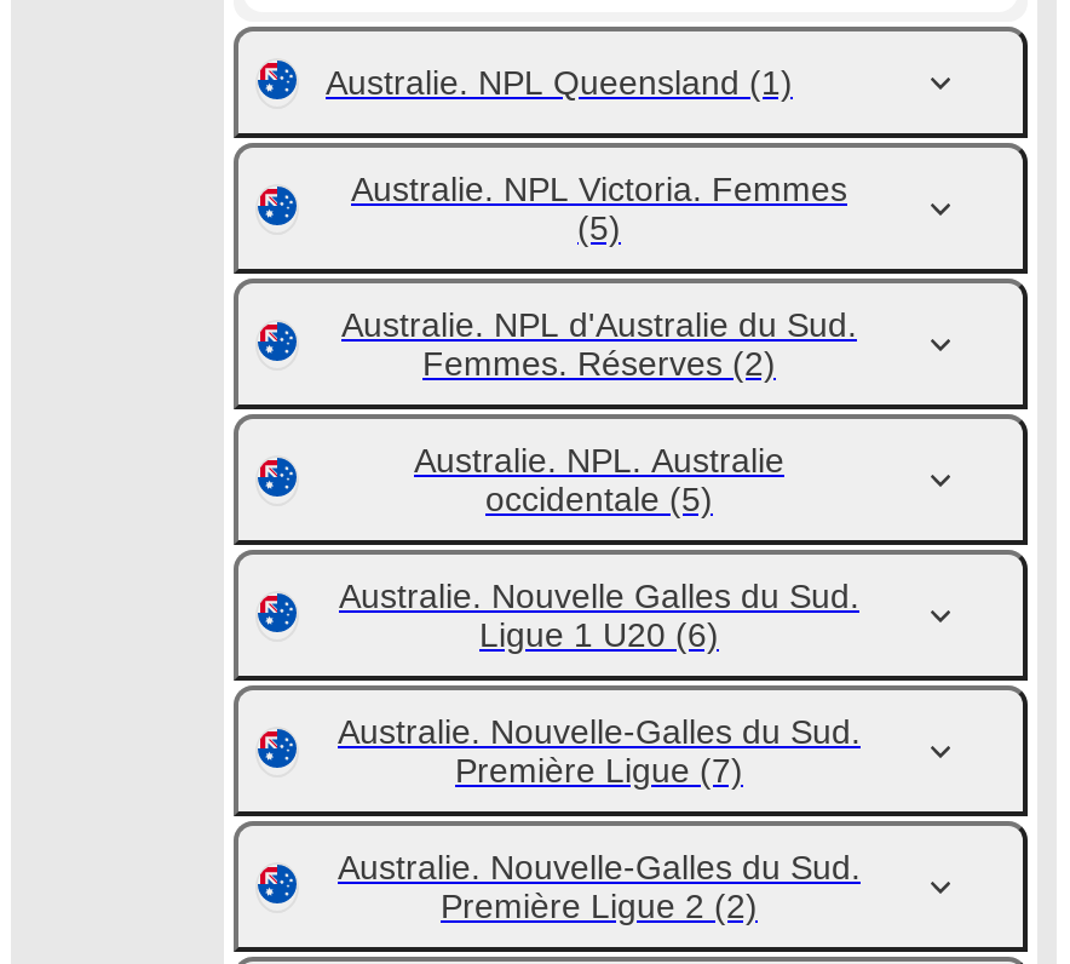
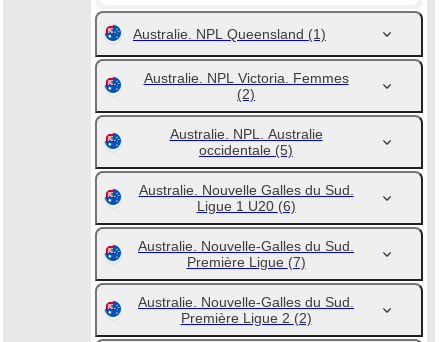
[341,208,857,383] (5) | Australie. NPL d'Australie du Sud. | Femmes. Réserves (2) -> [237,86,255,102] (2)

